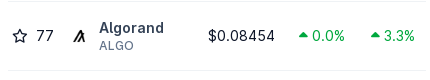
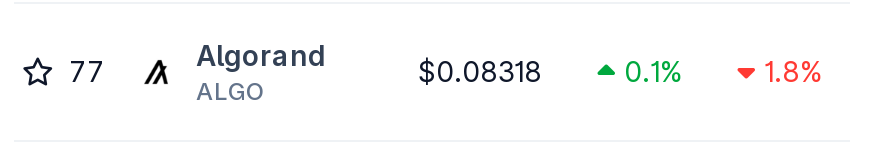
[208,27,275,44] $0.08454 -> [418,53,542,87] $0.08318
[312,27,345,44] 0.0% -> [624,53,682,87] 0.1%
[384,27,415,44] 3.3% -> [764,53,822,87] 1.8%

